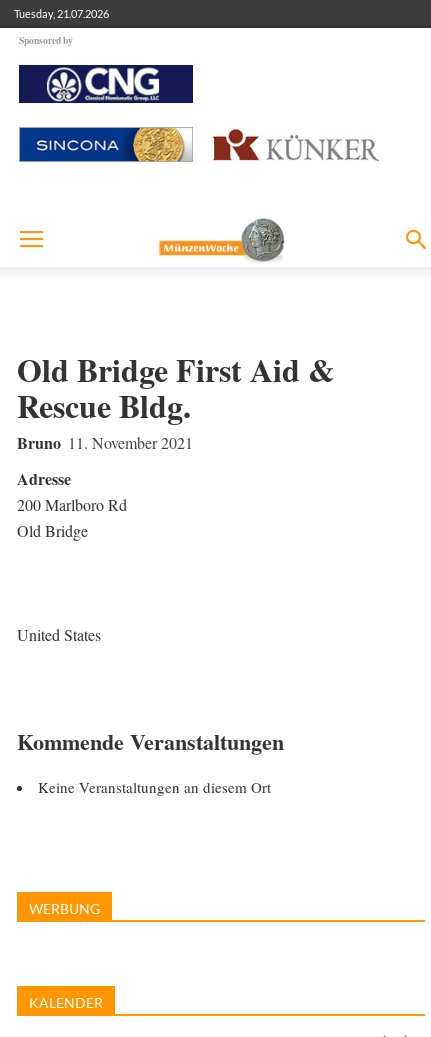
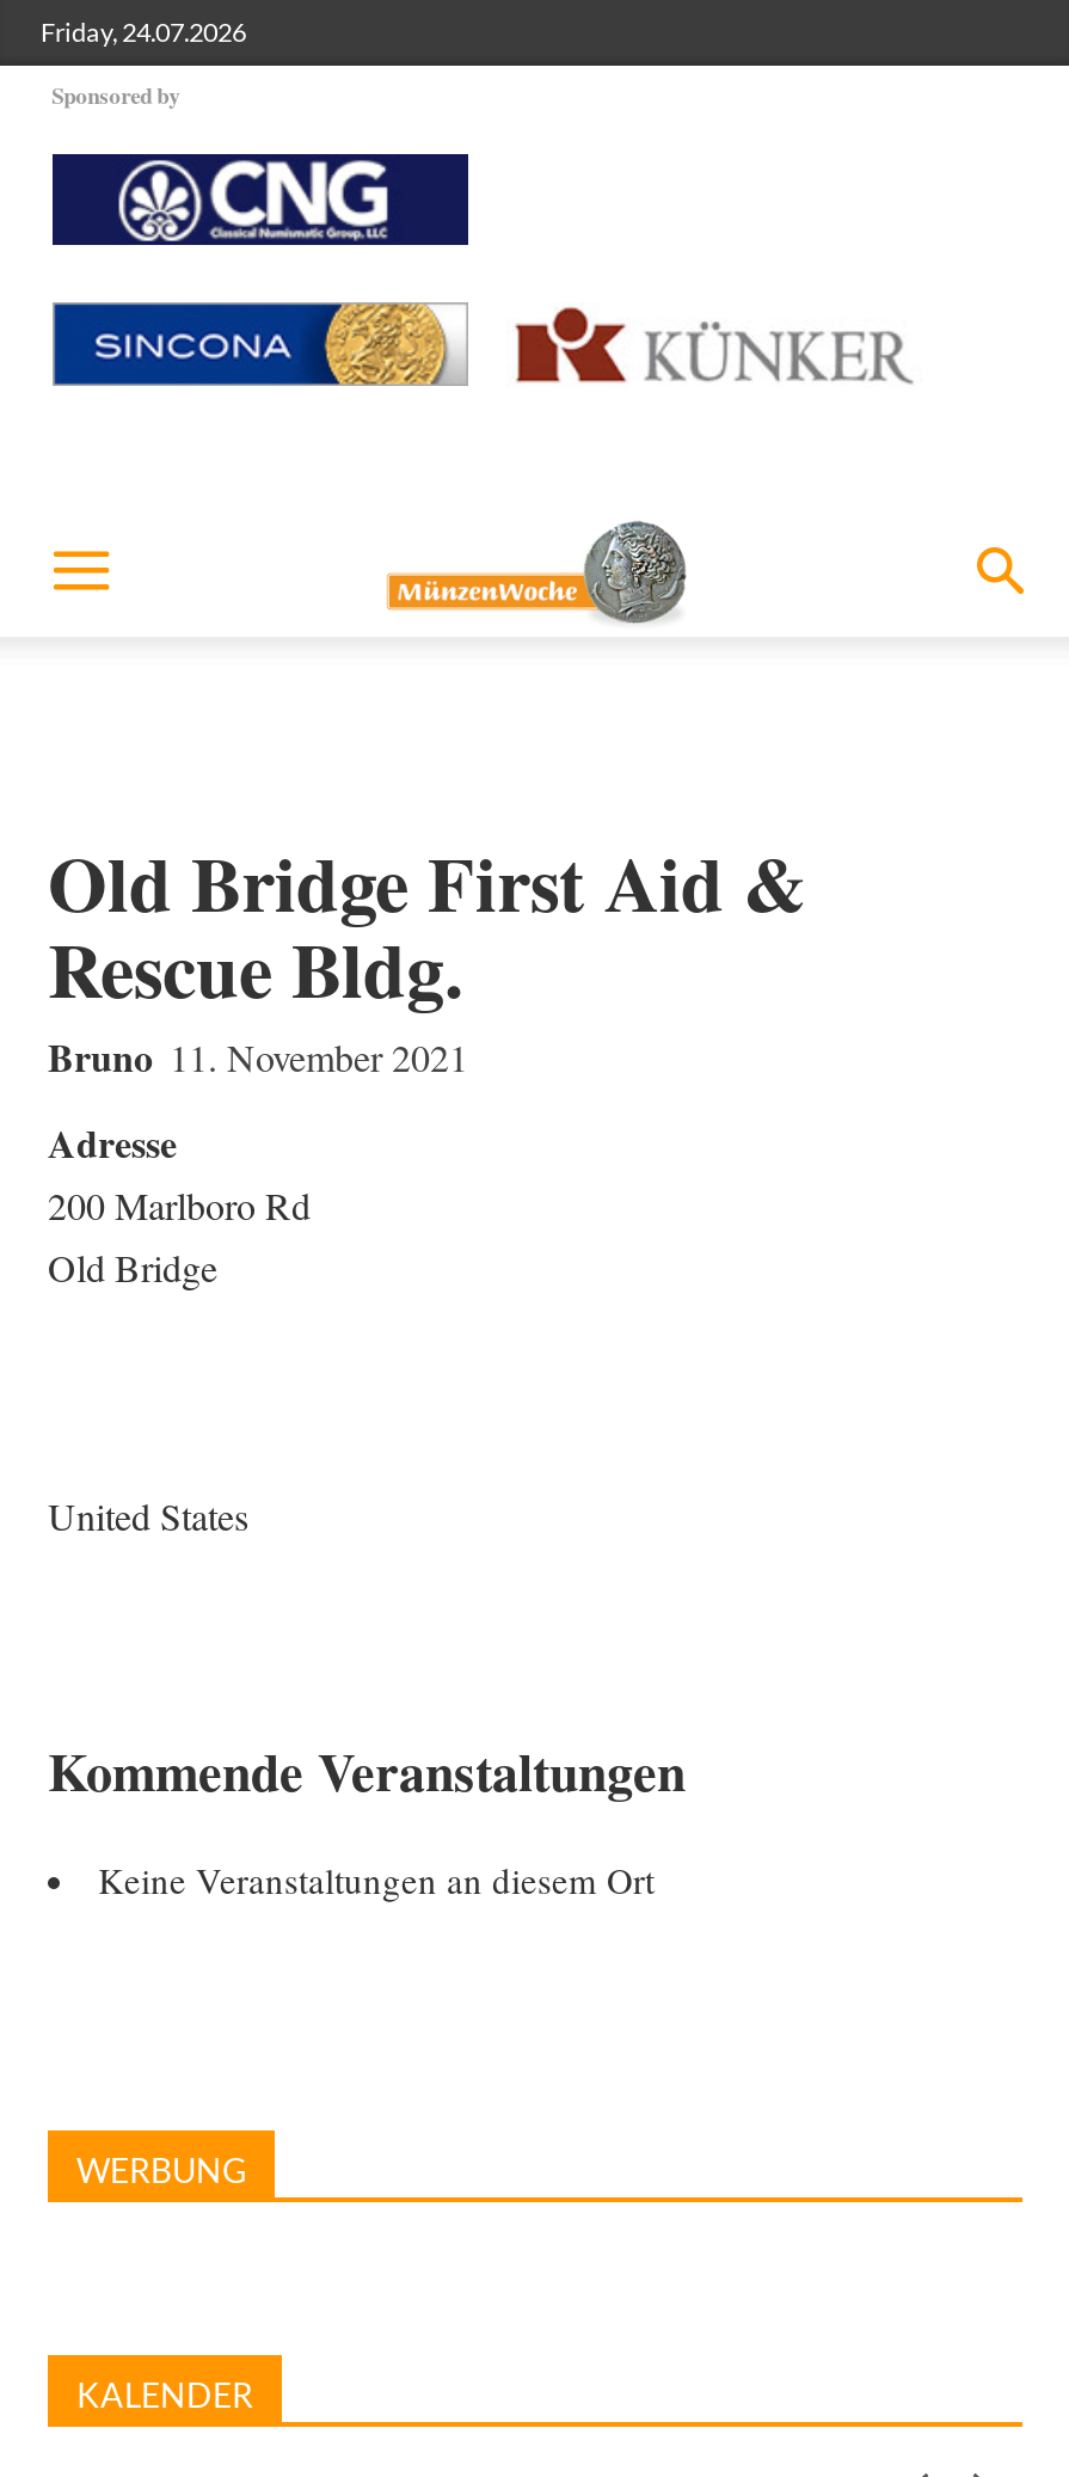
[14,7,109,20] Tuesday, 21.07.2026 -> [41,16,246,47] Friday, 24.07.2026

